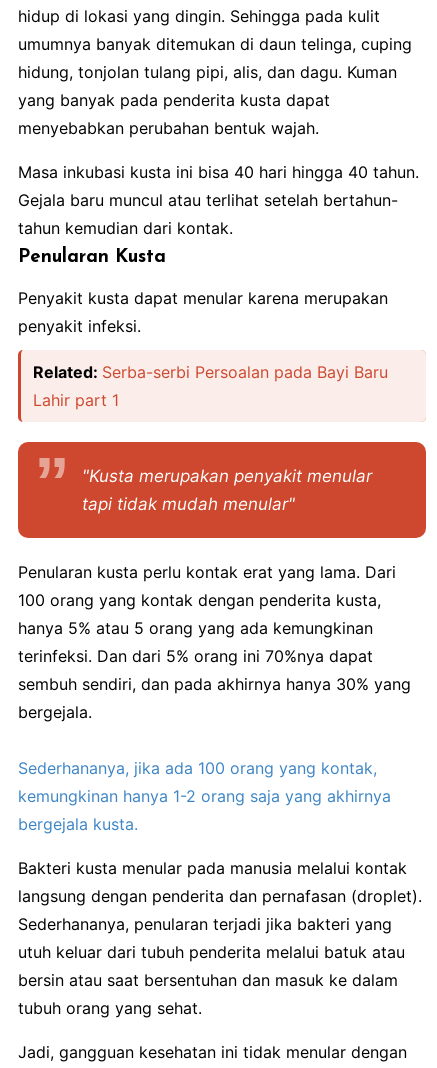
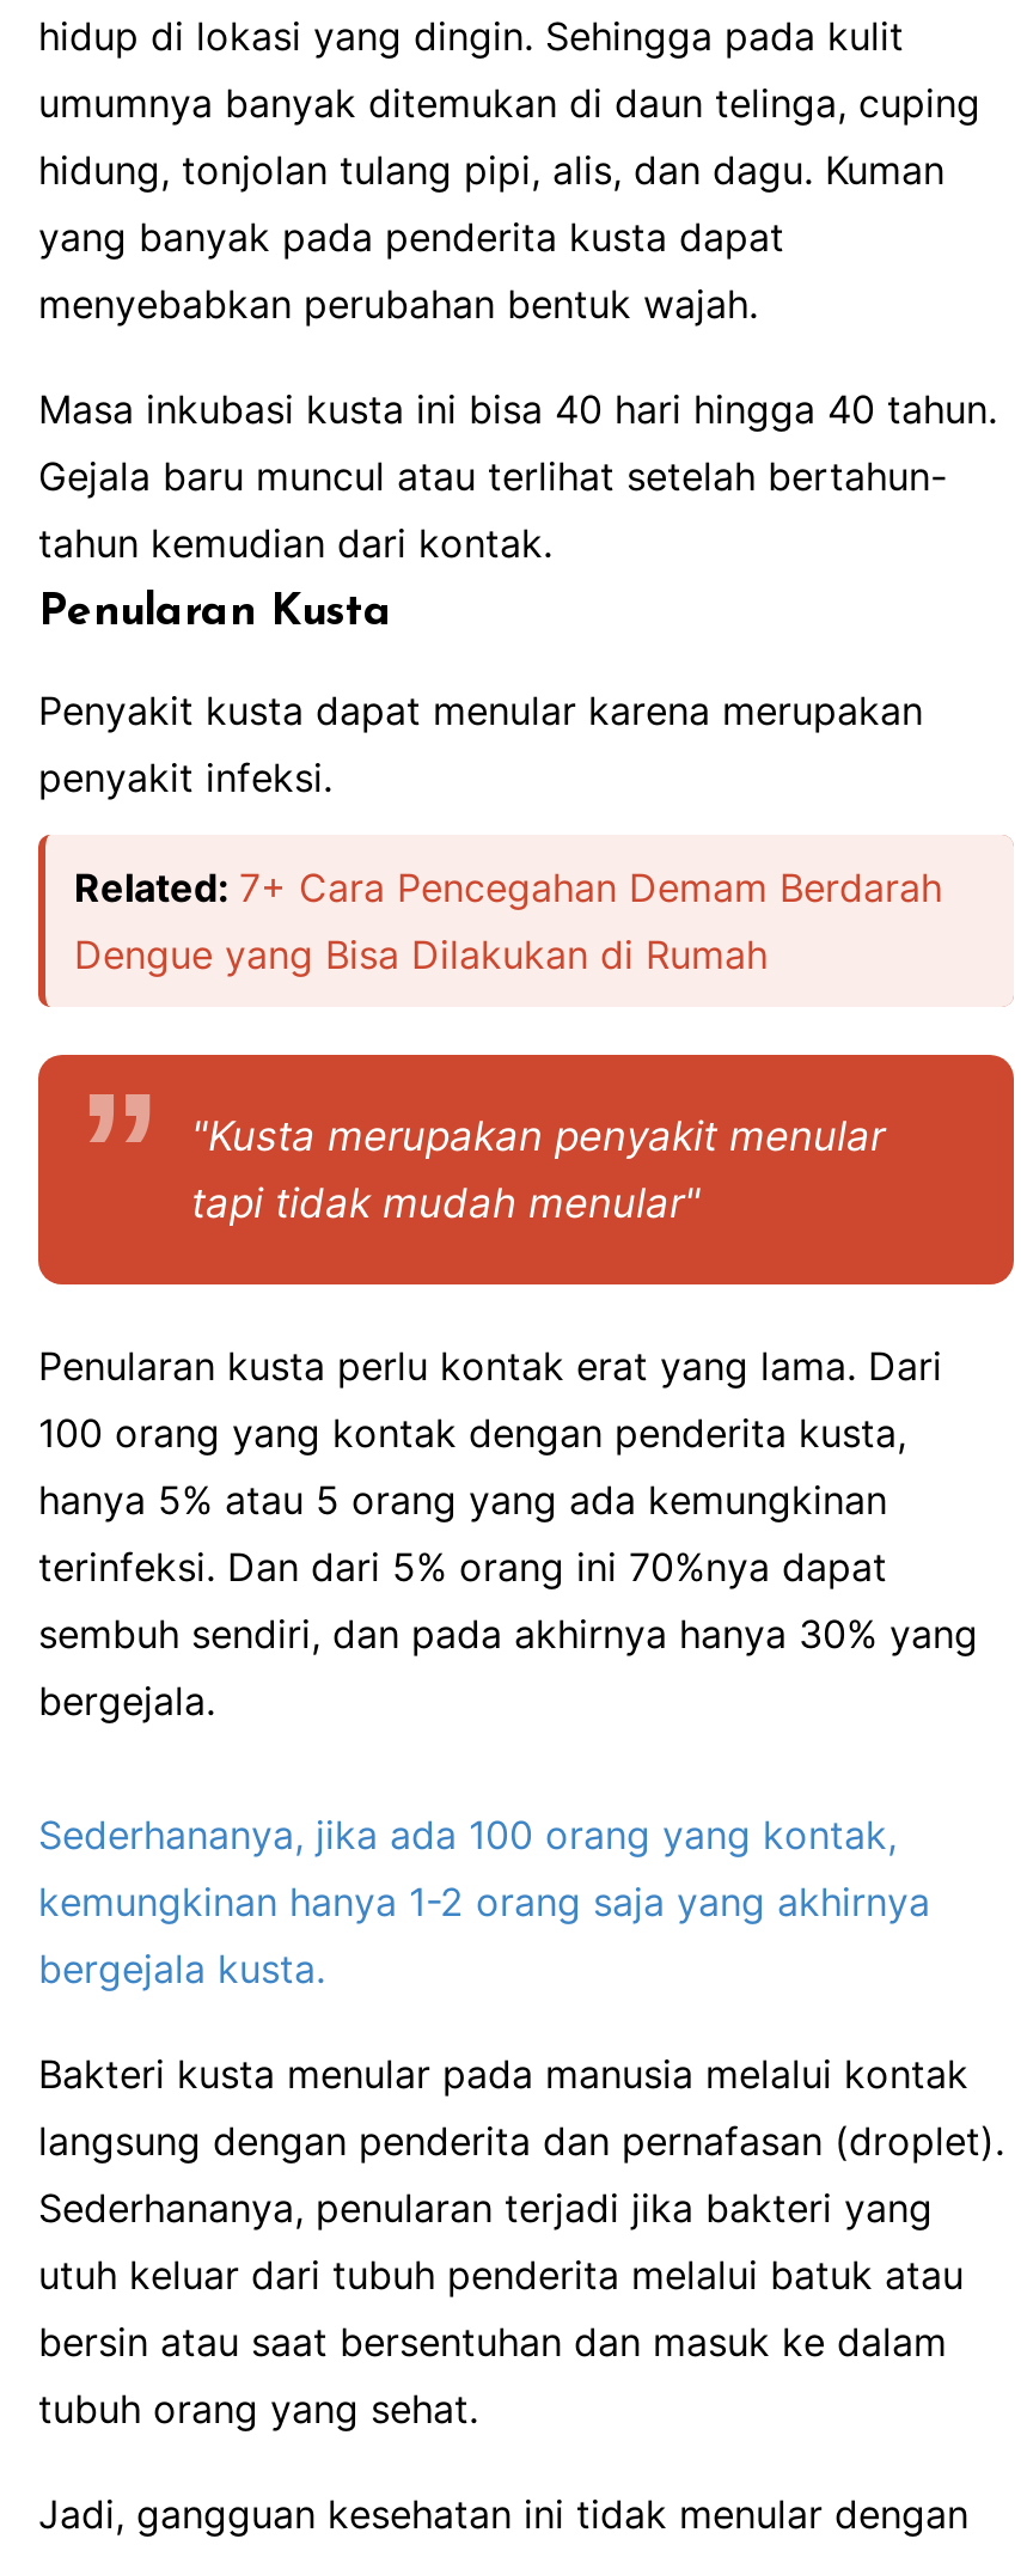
[33,362,388,410] Related: Serba-serbi Persoalan pada Bayi Baru | Lahir part 1 -> [74,864,942,979] Related: 7+ Cara Pencegahan Demam Berdarah | Dengue yang Bisa Dilakukan di Rumah

